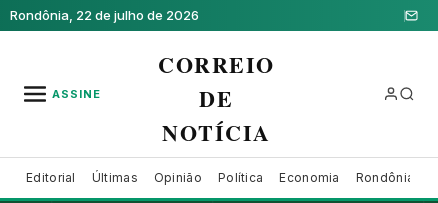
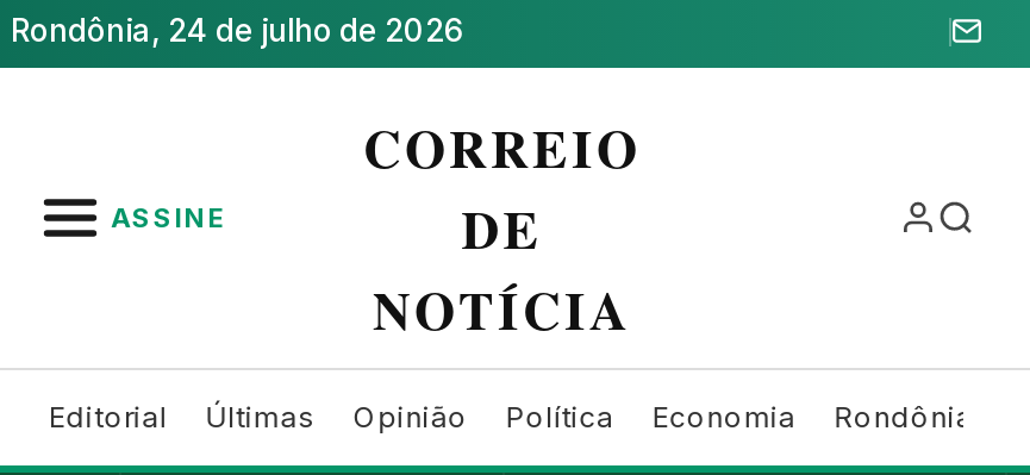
[10,7,199,23] Rondônia, 22 de julho de 2026 -> [11,11,463,49] Rondônia, 24 de julho de 2026

